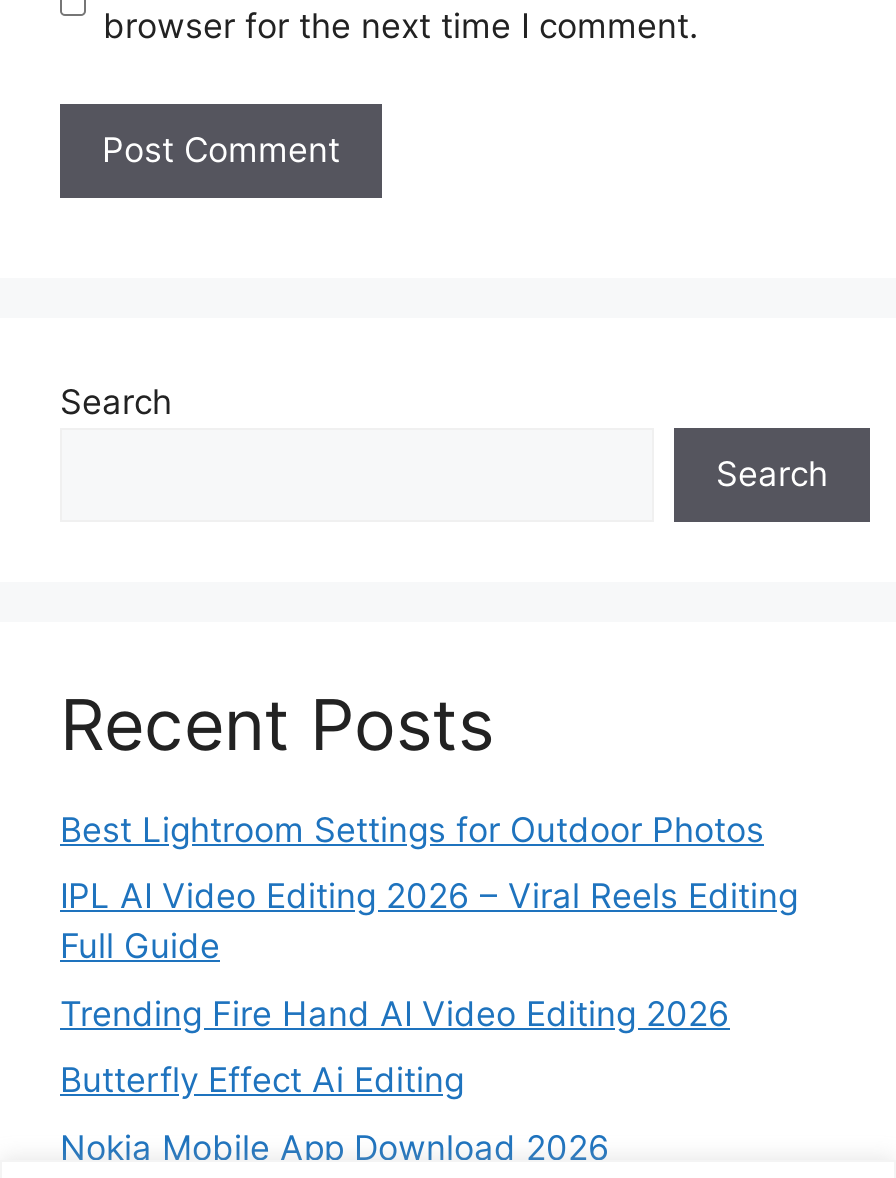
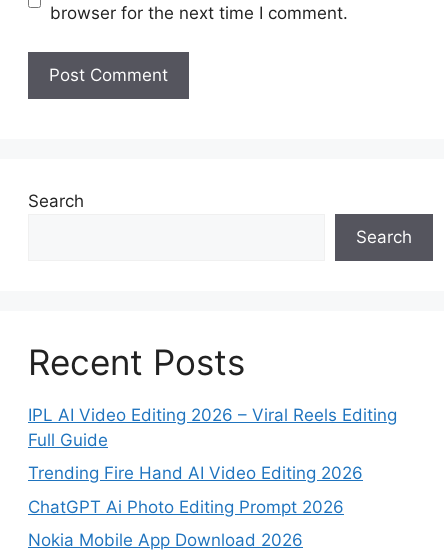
[60,809,764,849] Best Lightroom Settings for Outdoor Photos -> none
[60,1060,464,1100] Butterfly Effect Ai Editing -> [28,497,344,517] ChatGPT Ai Photo Editing Prompt 2026

